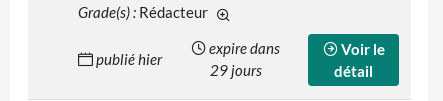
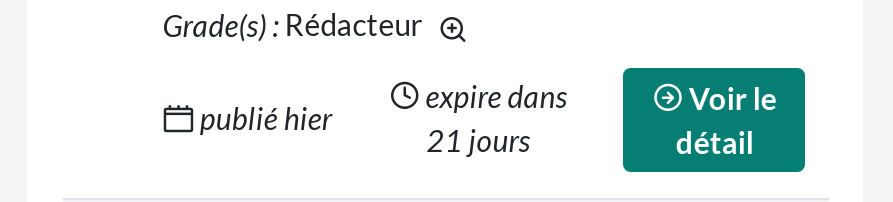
[210,61,262,79] 29 jours -> [426,122,530,158] 21 jours

